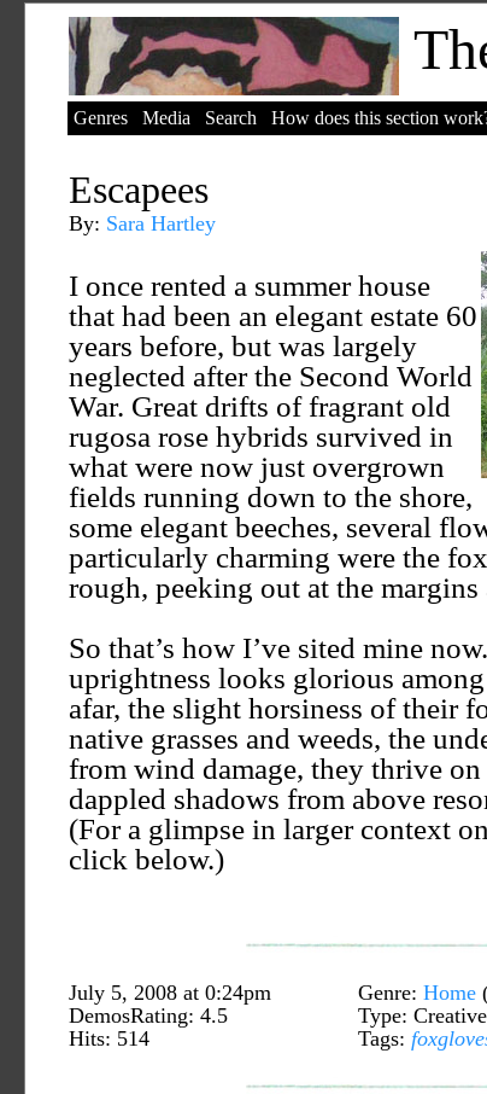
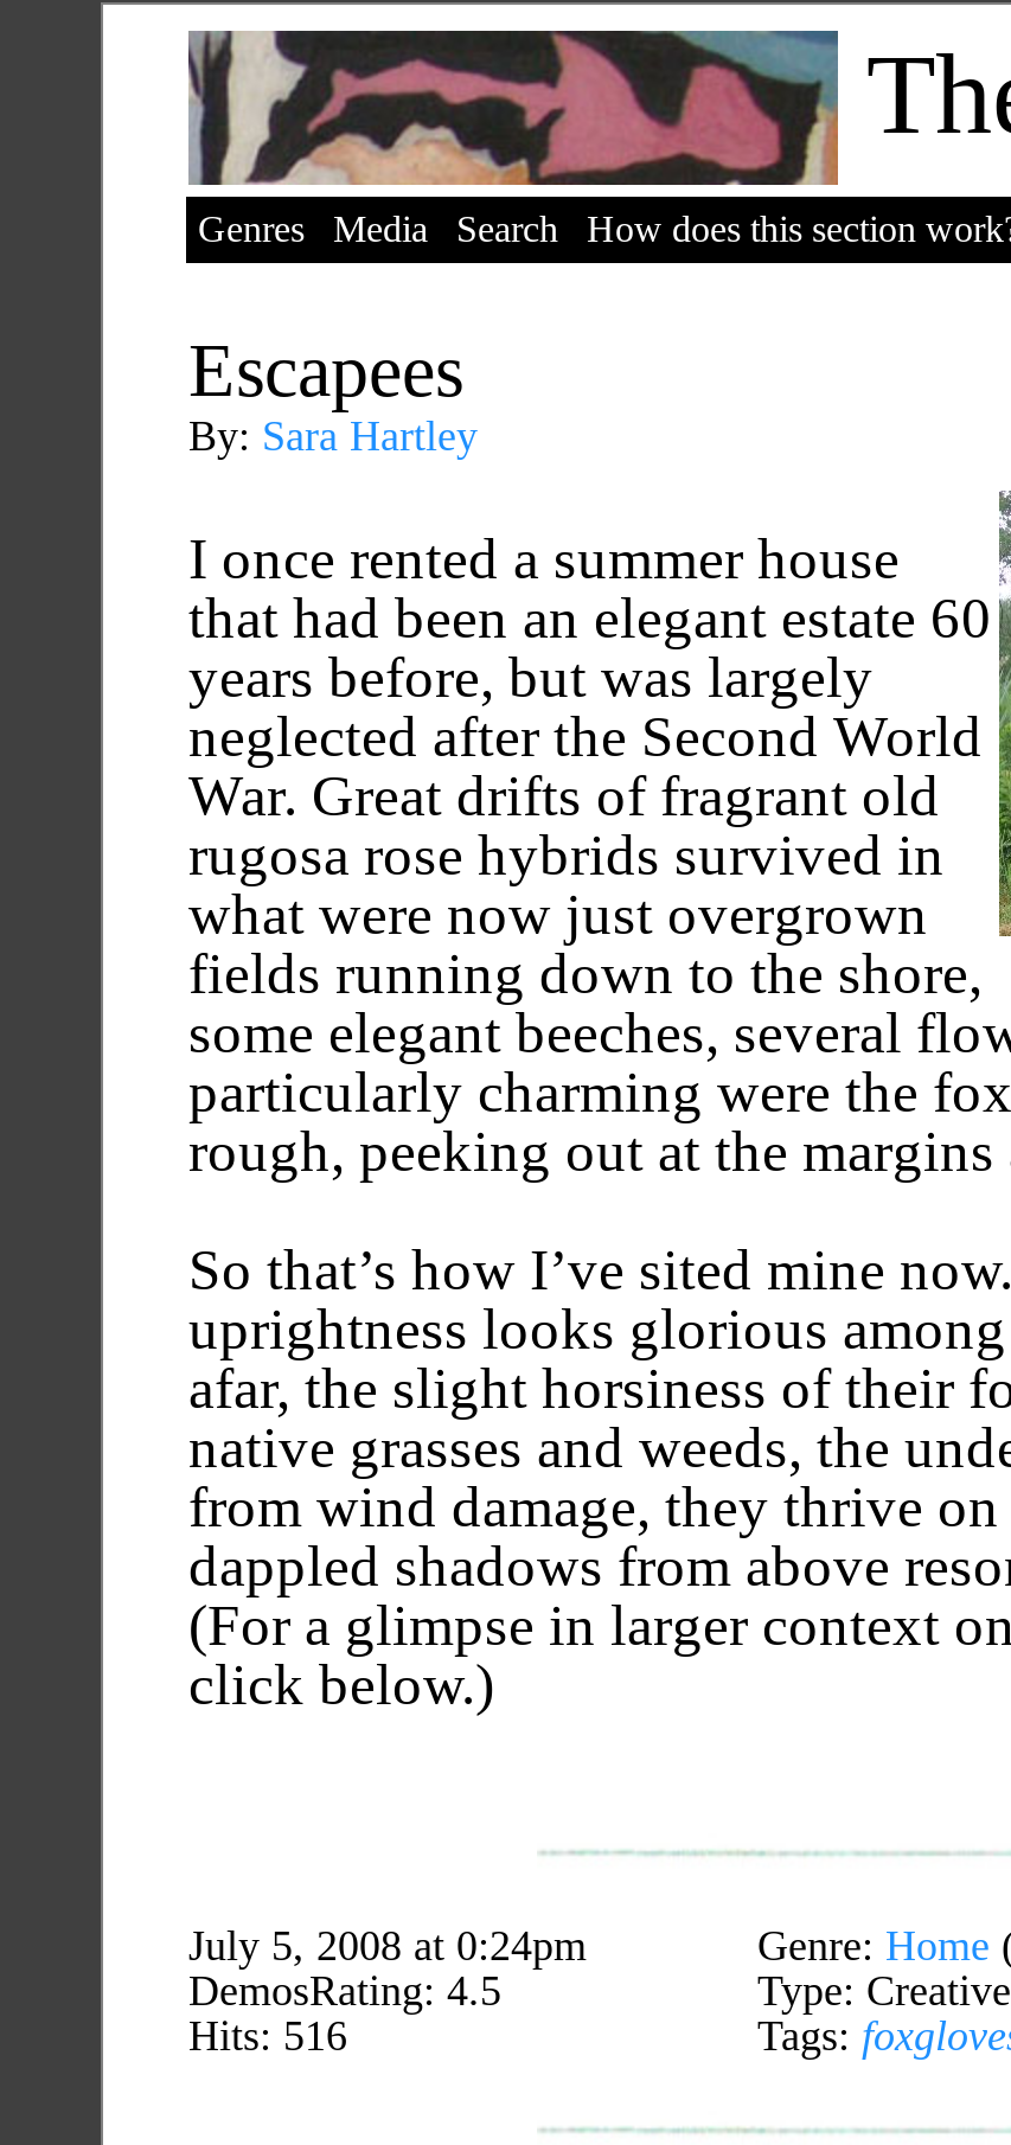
[69,1026,149,1051] Hits: 514 -> [188,2012,347,2060] Hits: 516

